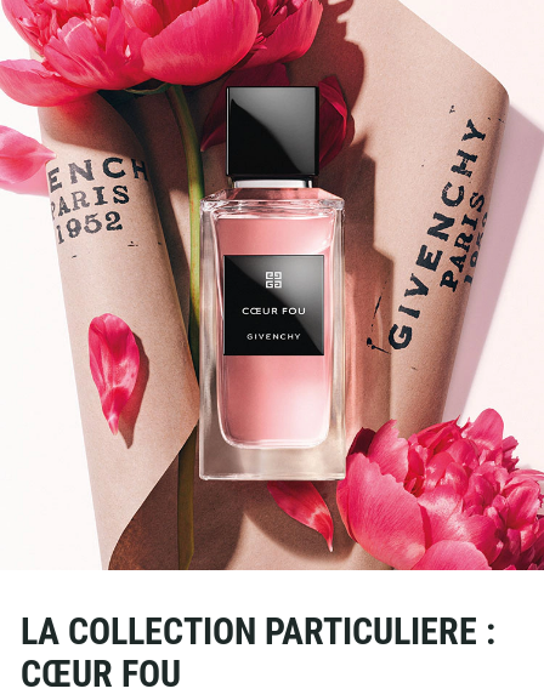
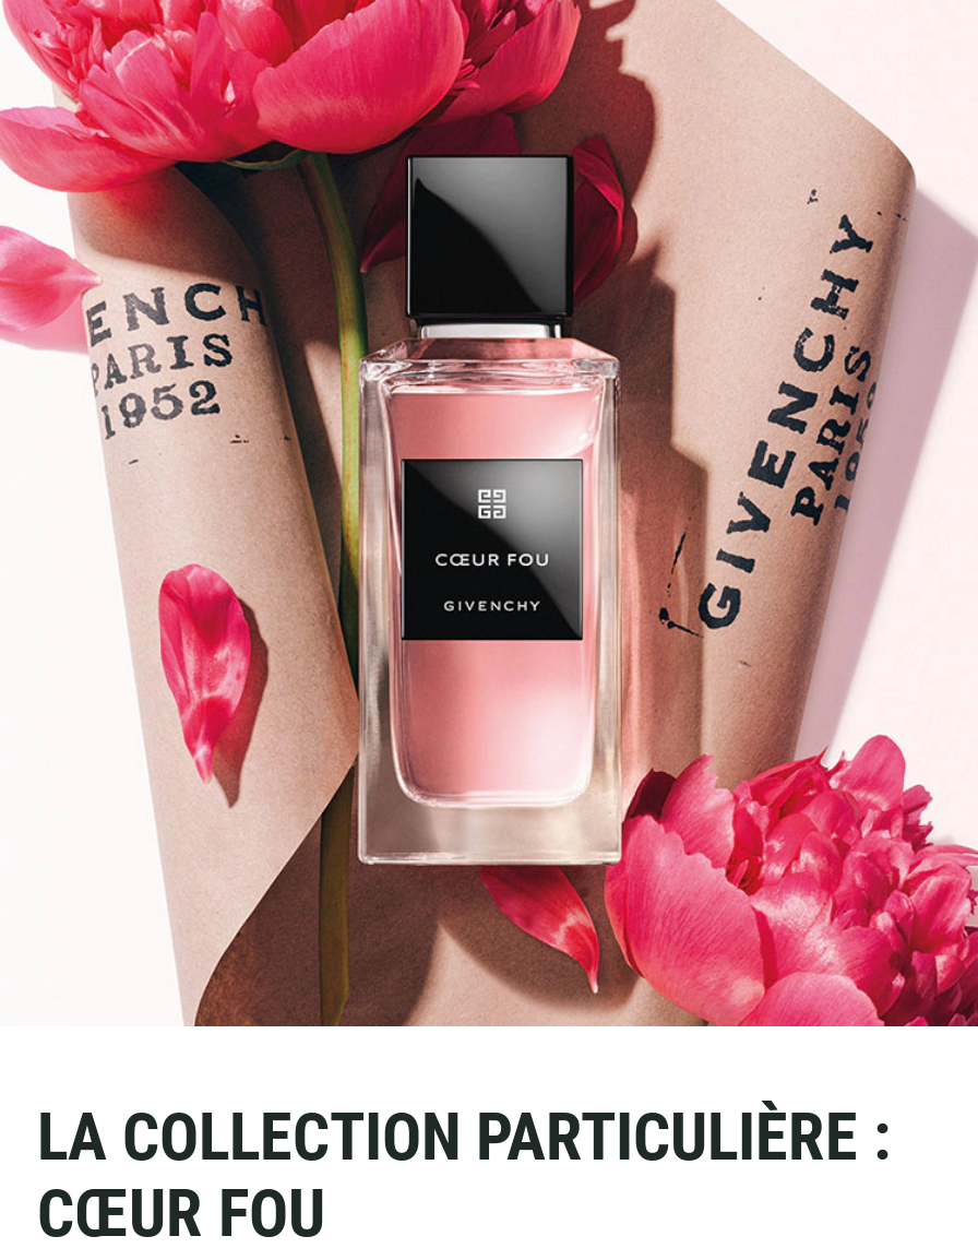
[21,610,495,652] LA COLLECTION PARTICULIERE : -> [37,1098,891,1174] LA COLLECTION PARTICULIÈRE :

